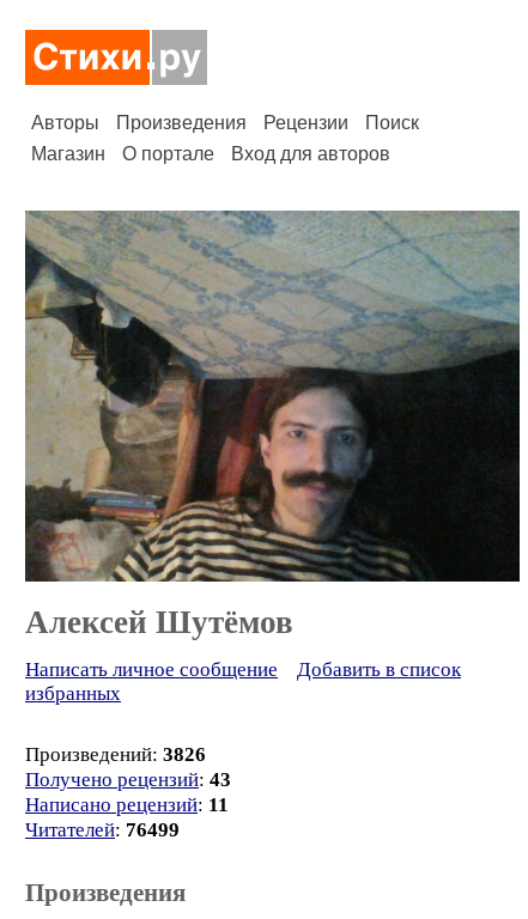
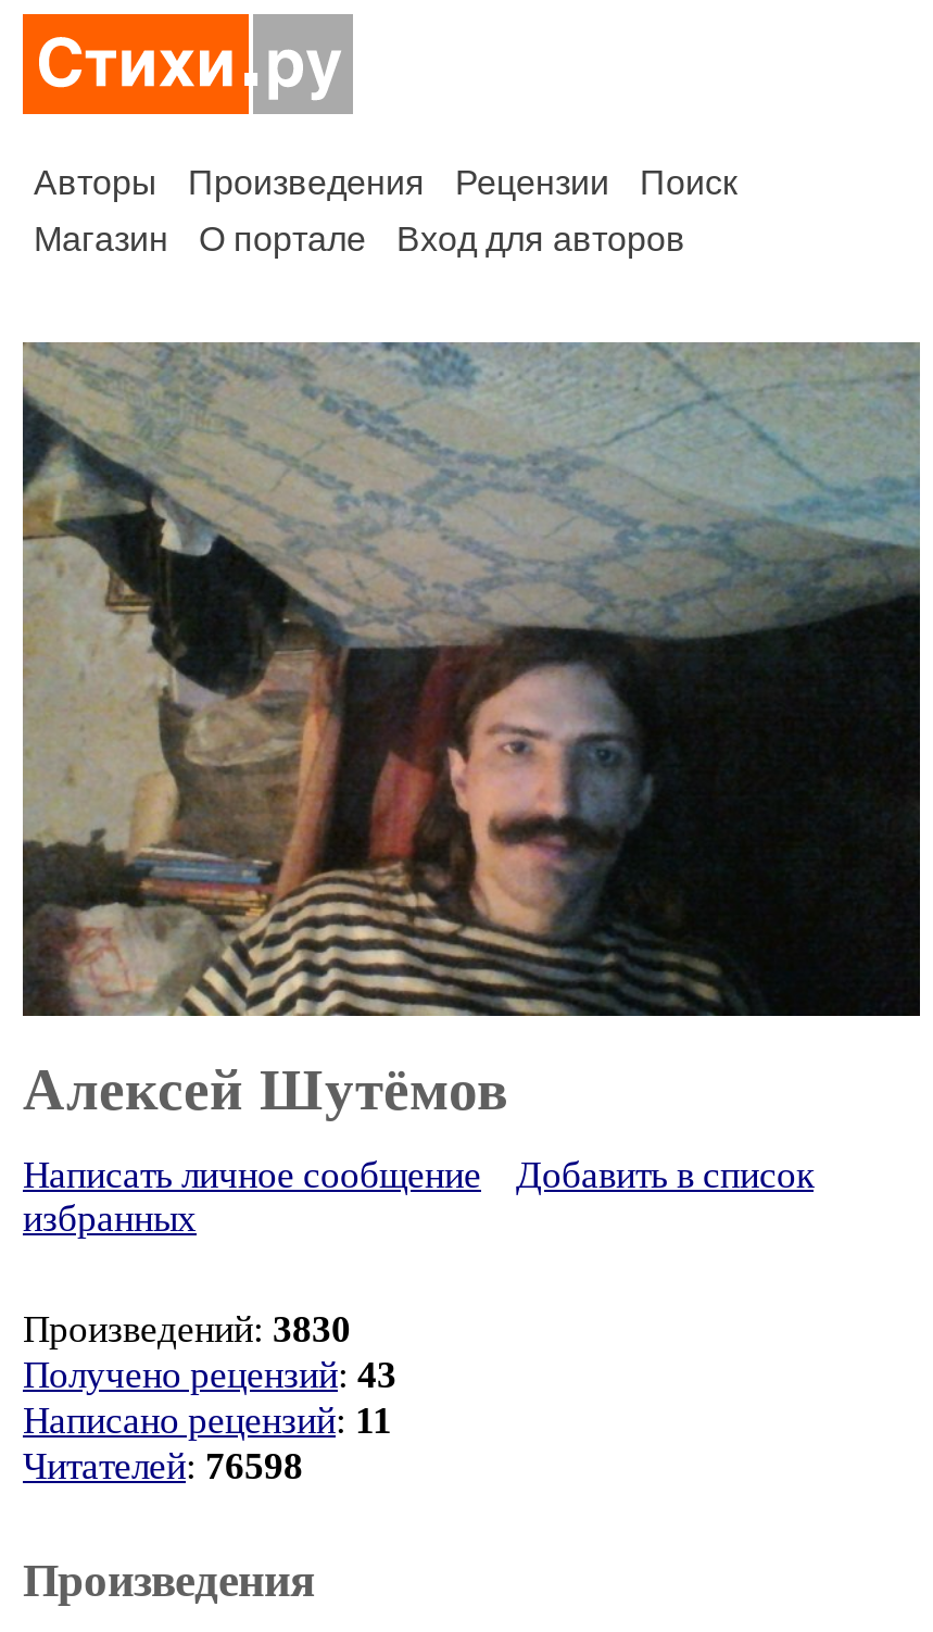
[25,743,206,765] Произведений: 3826 -> [23,1309,351,1350] Произведений: 3830
[25,818,180,841] Читателей: 76499 -> [23,1446,303,1487] Читателей: 76598

